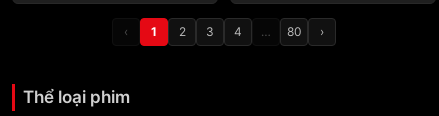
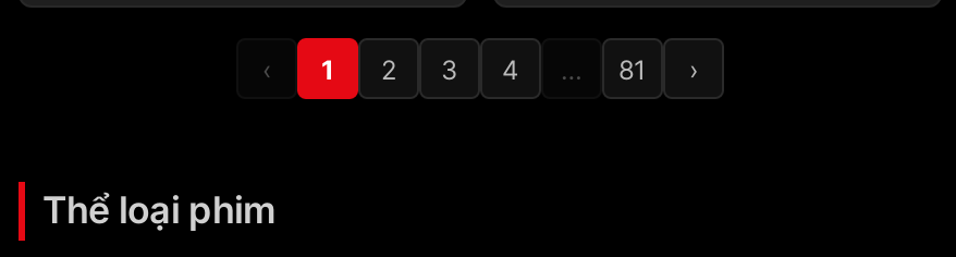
[286,24,301,39] 80 -> [618,53,647,85] 81

